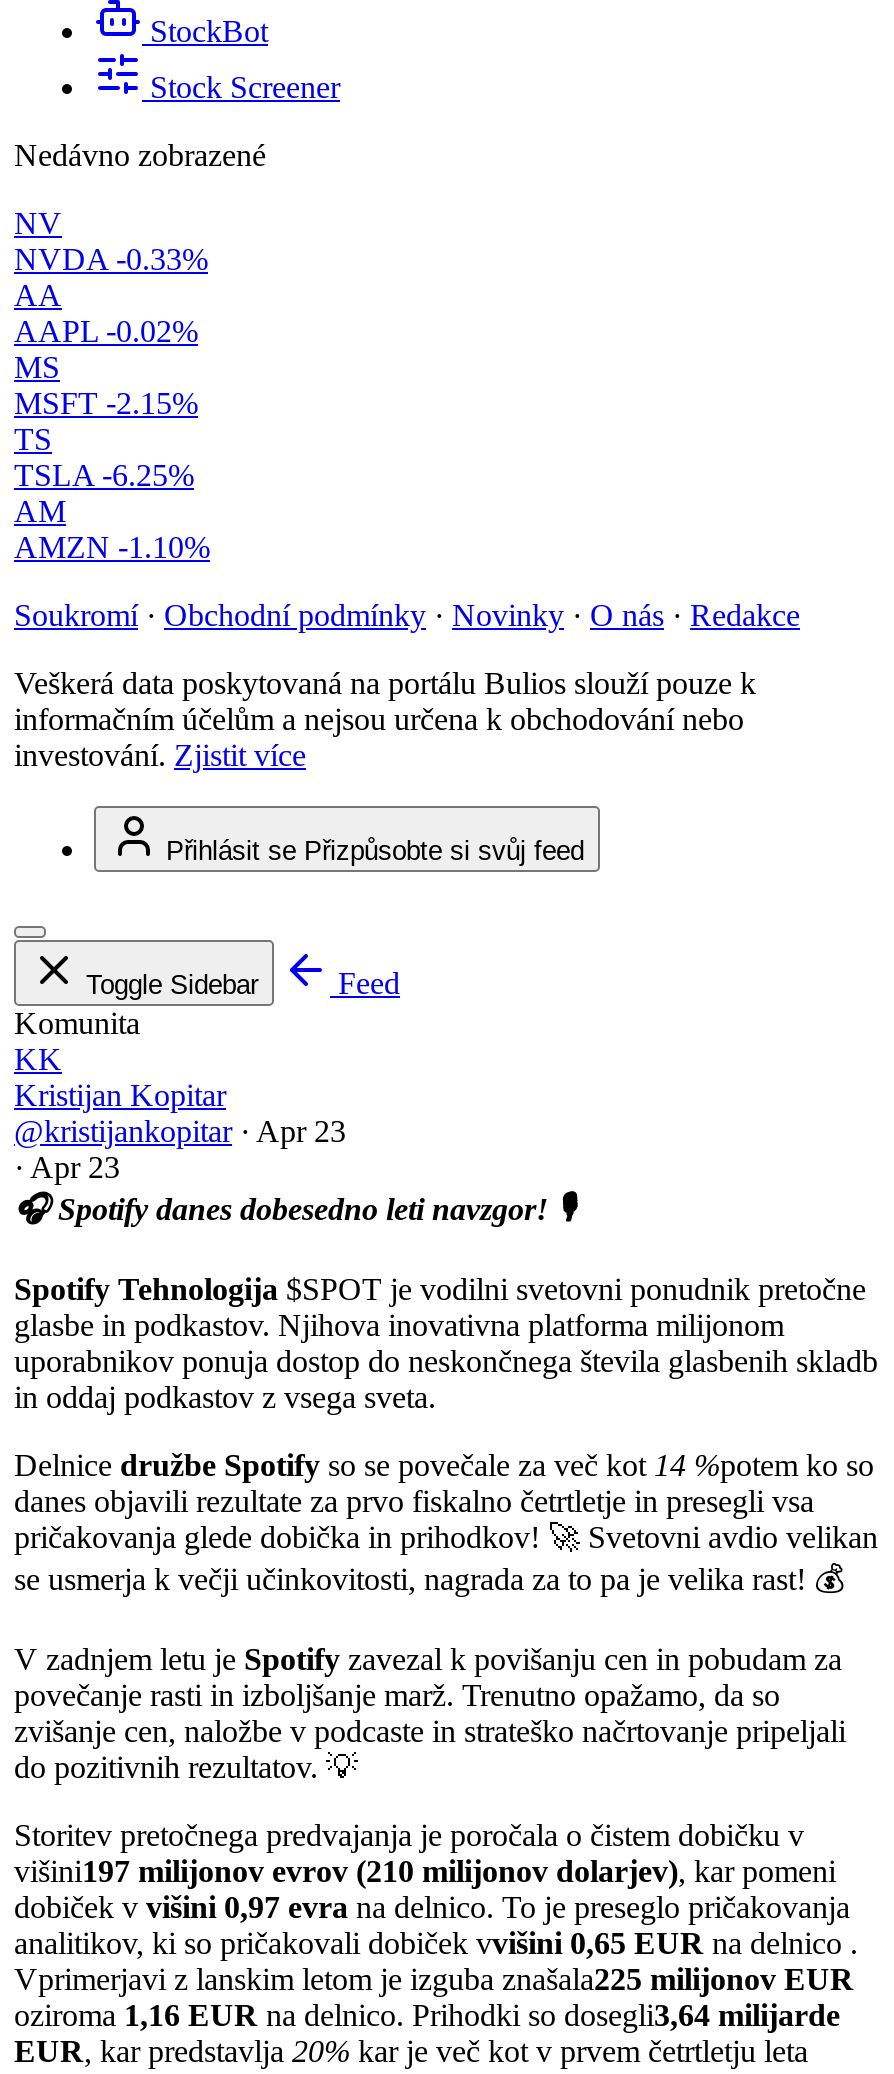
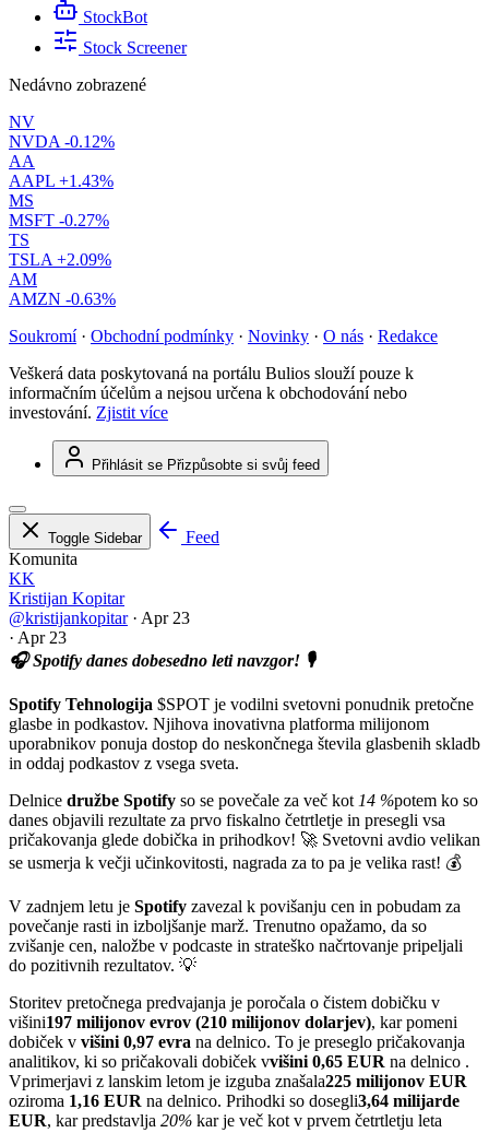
[14,242,208,276] NVDA -0.33% -> [9,132,115,151] NVDA -0.12%
[14,314,198,348] AAPL -0.02% -> [9,172,114,190] AAPL +1.43%
[14,386,198,420] MSFT -2.15% -> [9,211,109,230] MSFT -0.27%
[14,458,194,492] TSLA -6.25% -> [9,250,111,269] TSLA +2.09%
[14,530,210,564] AMZN -1.10% -> [9,290,116,308] AMZN -0.63%

